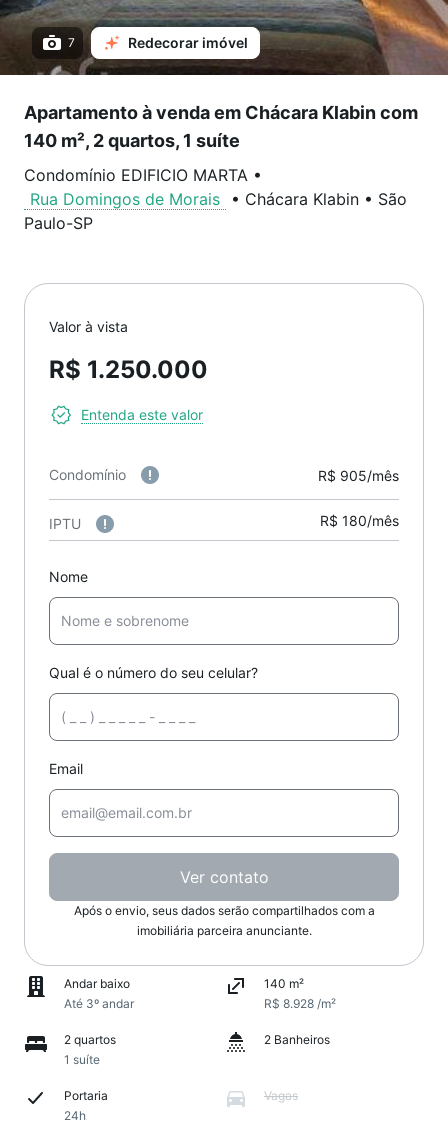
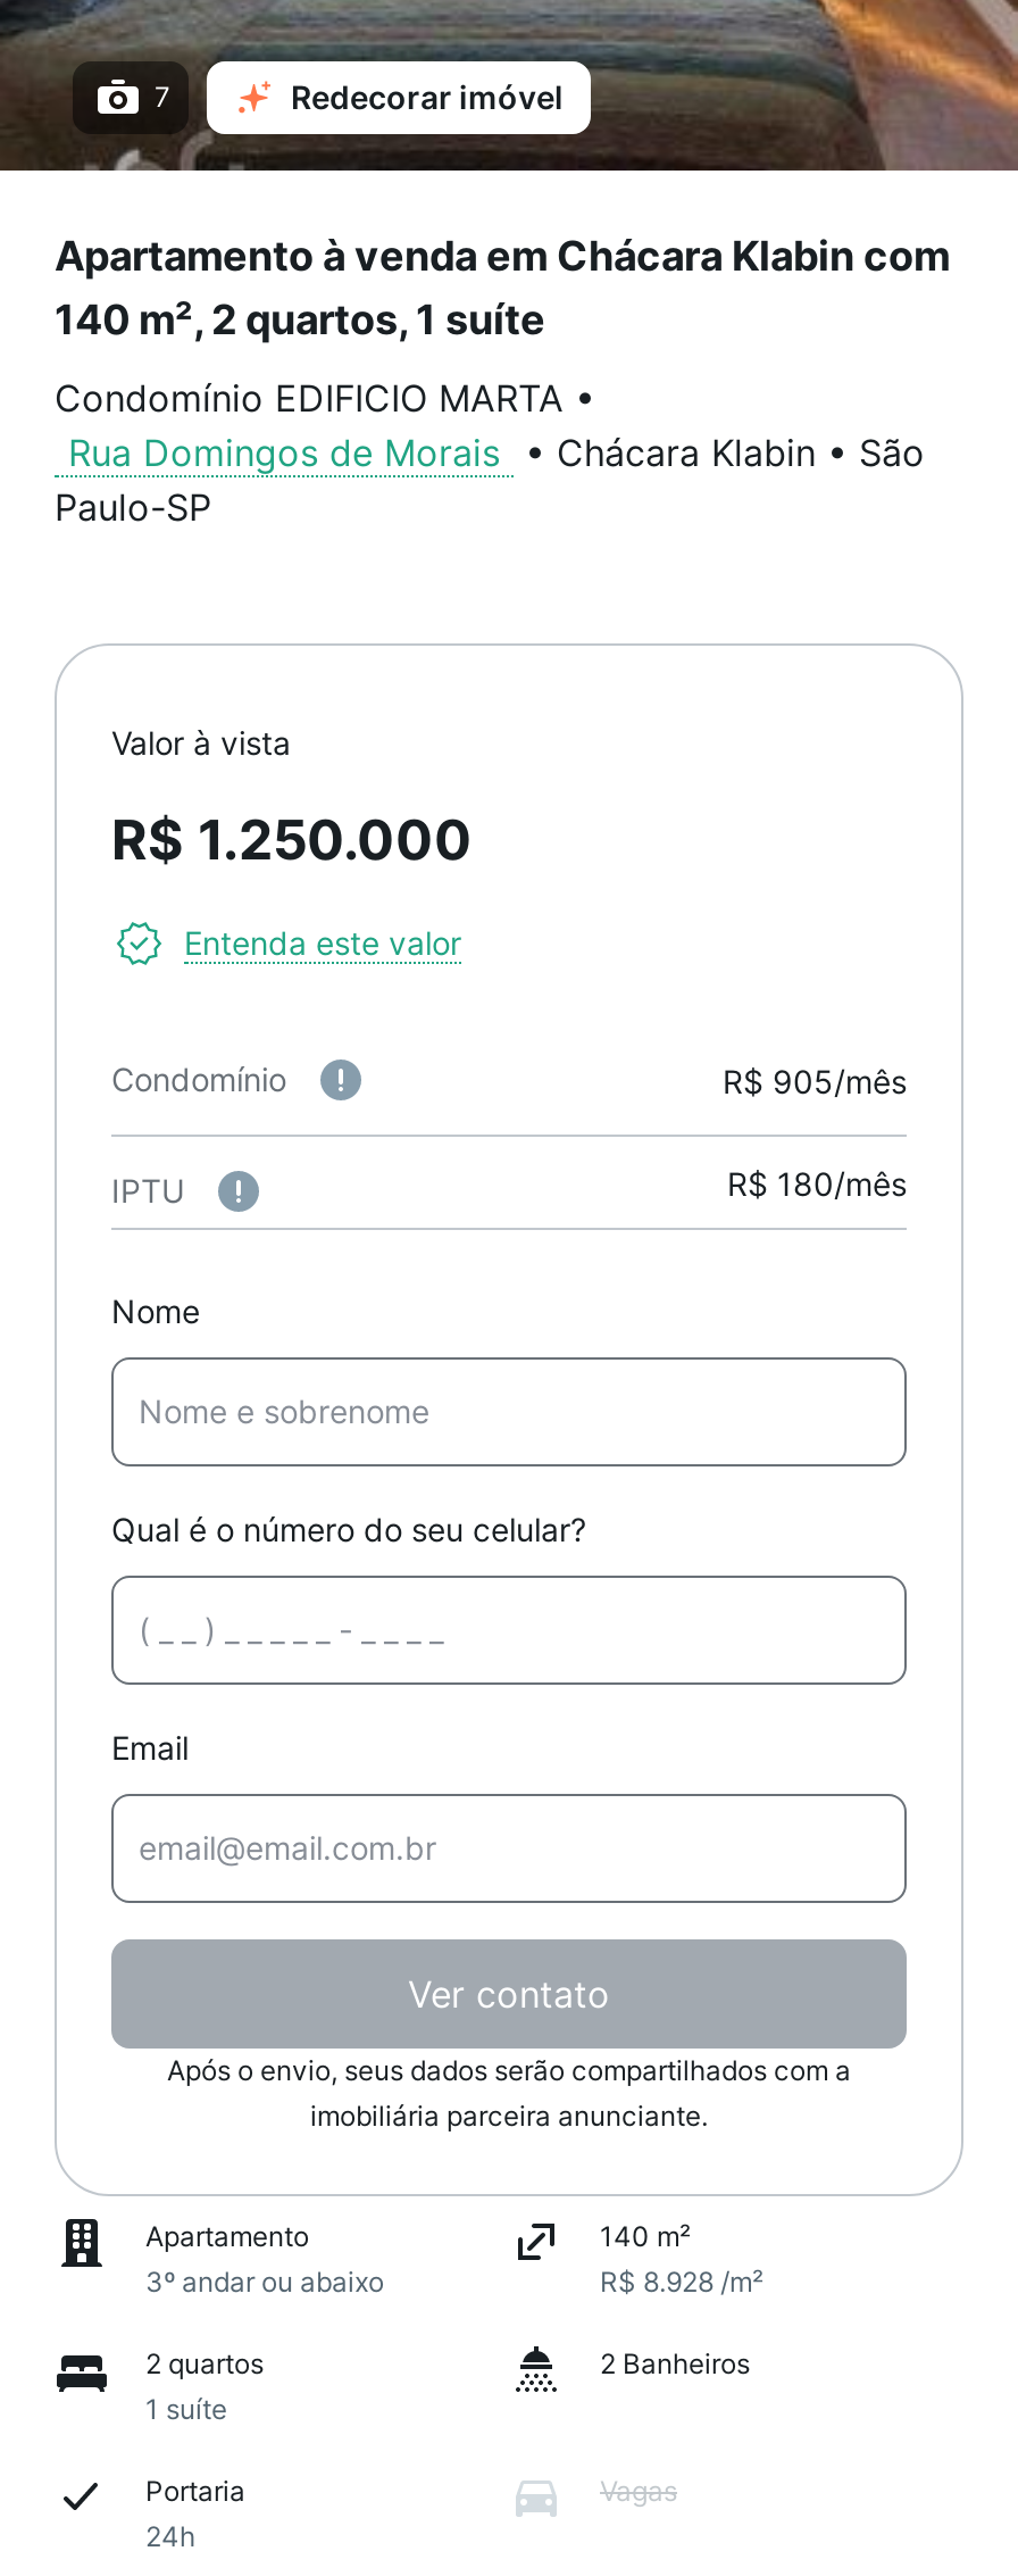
[64,976,134,1011] Andar baixo | Até 3º andar -> [145,2219,384,2299] Apartamento | 3º andar ou abaixo

